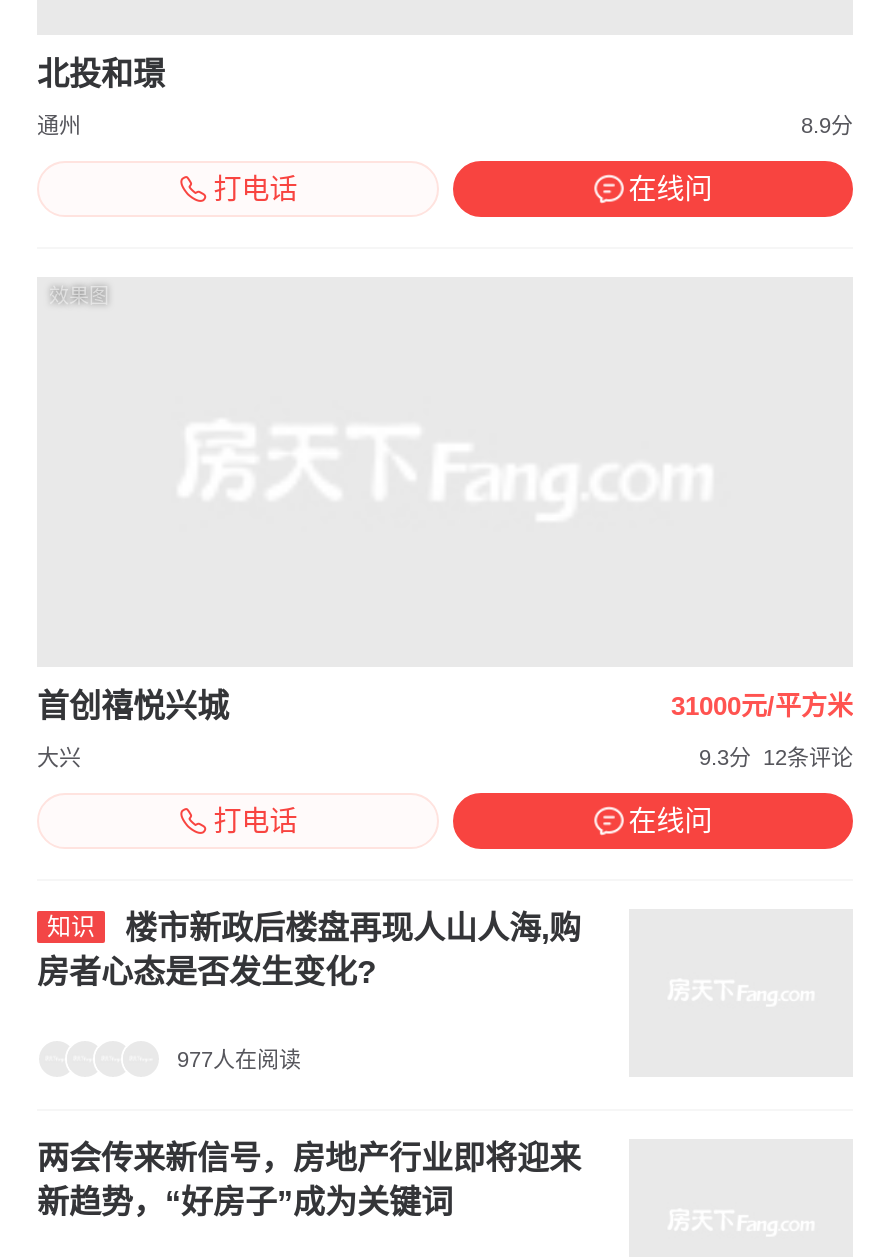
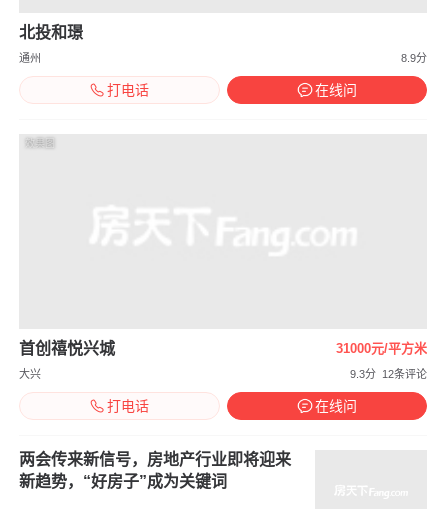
[37,912,581,1072] 知识 | 楼市新政后楼盘再现人山人海,购 | 房者心态是否发生变化? | 977人在阅读 -> none

